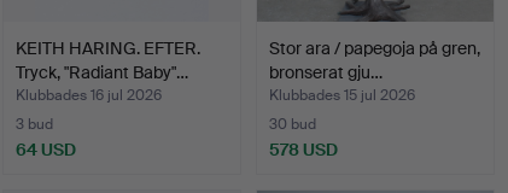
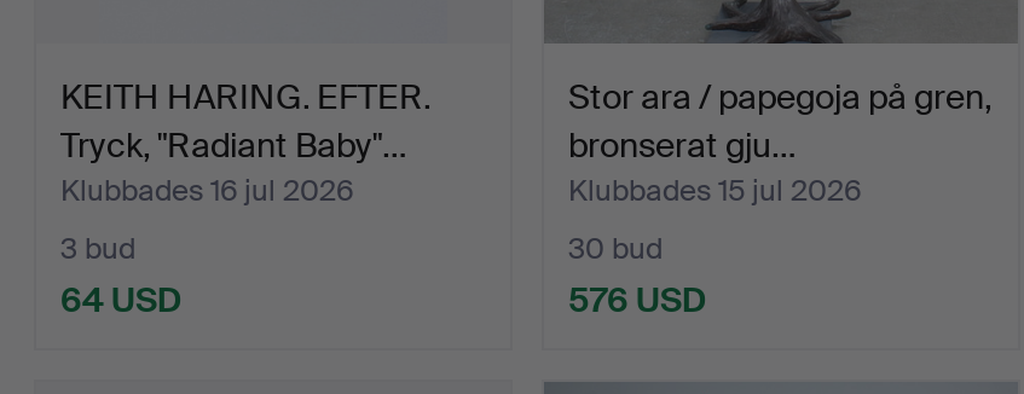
[269,138,338,160] 578 USD -> [568,277,706,321] 576 USD

